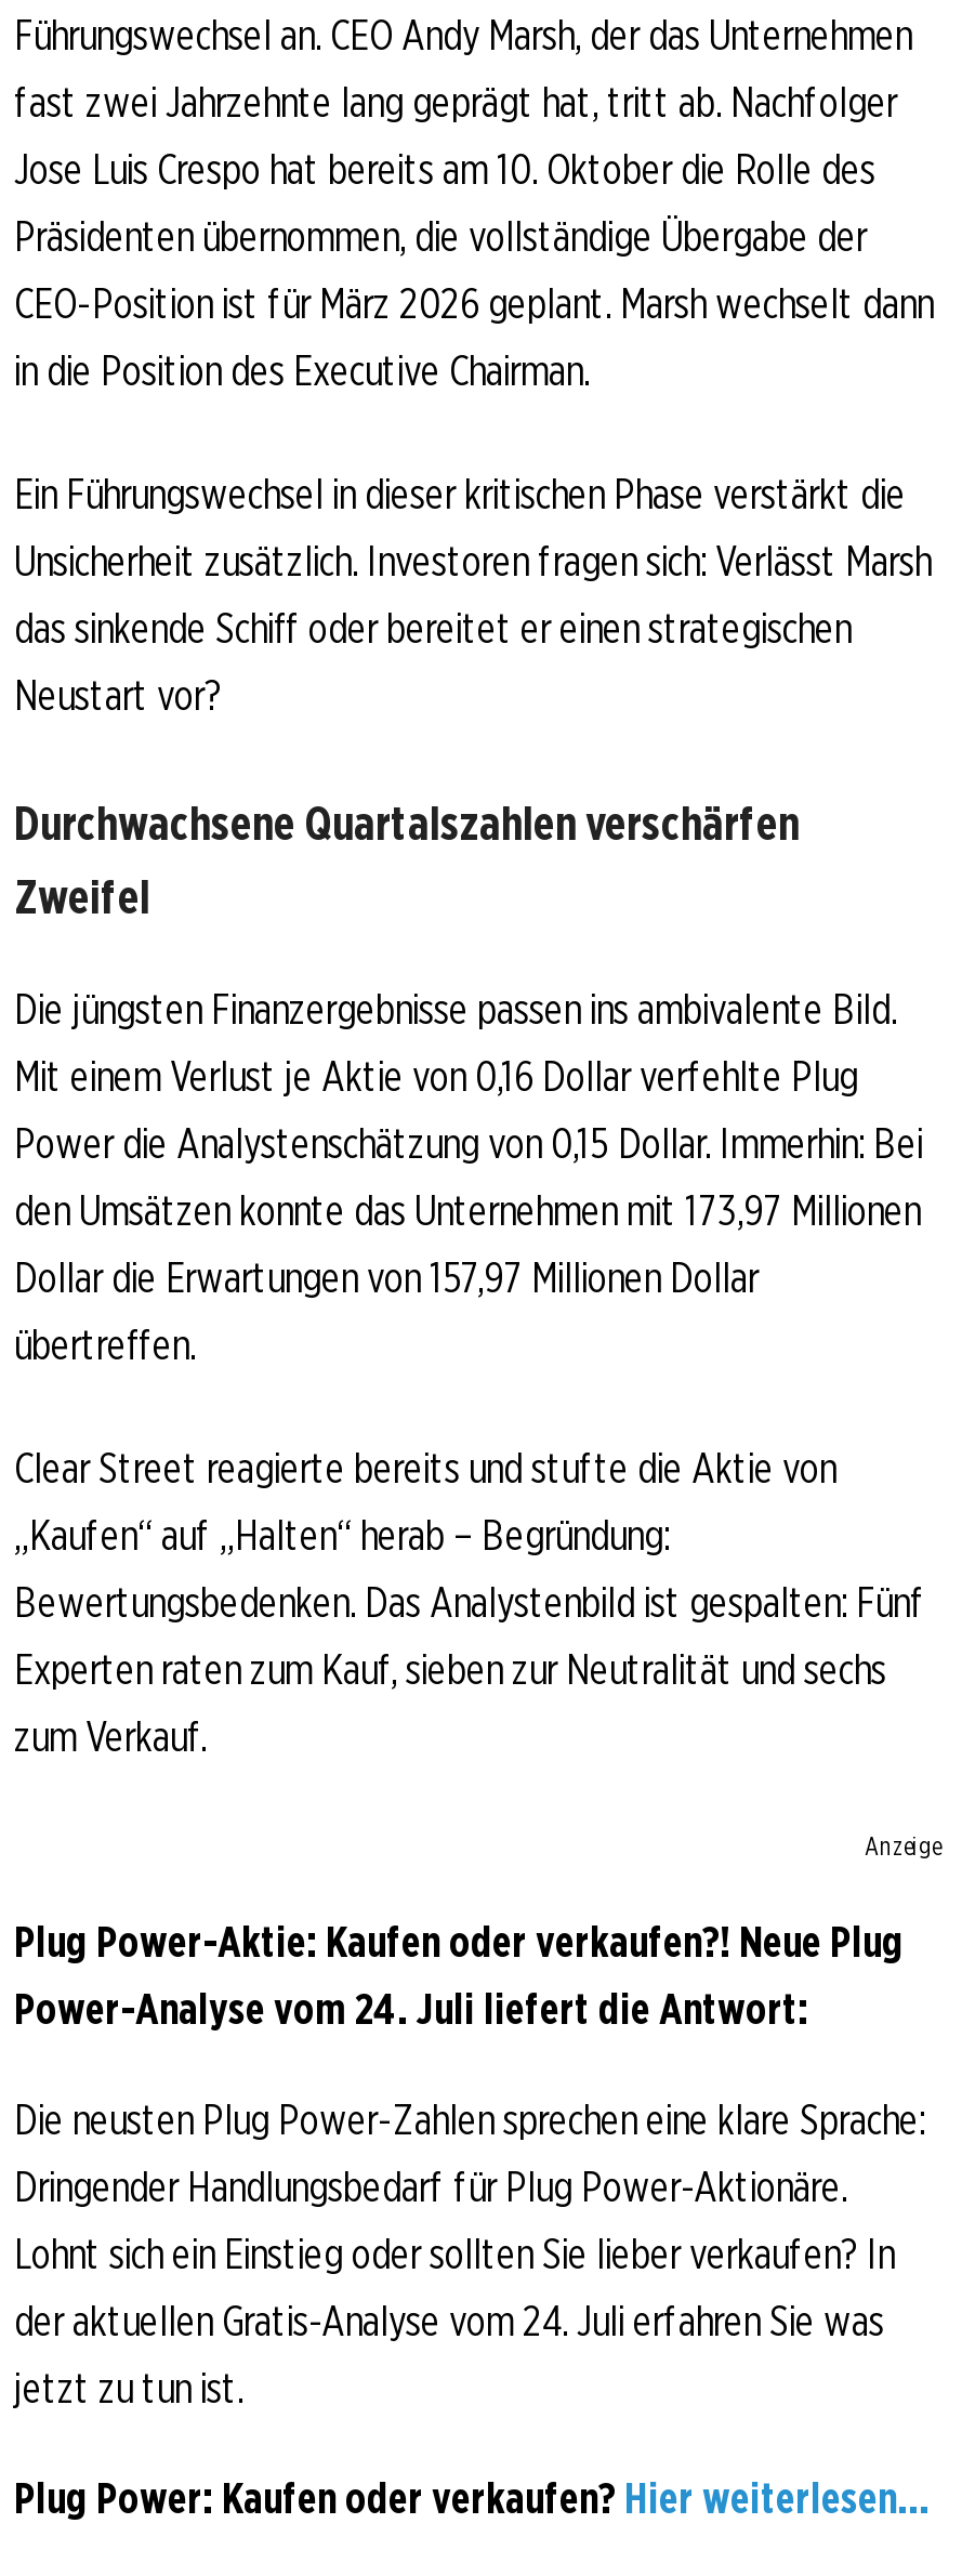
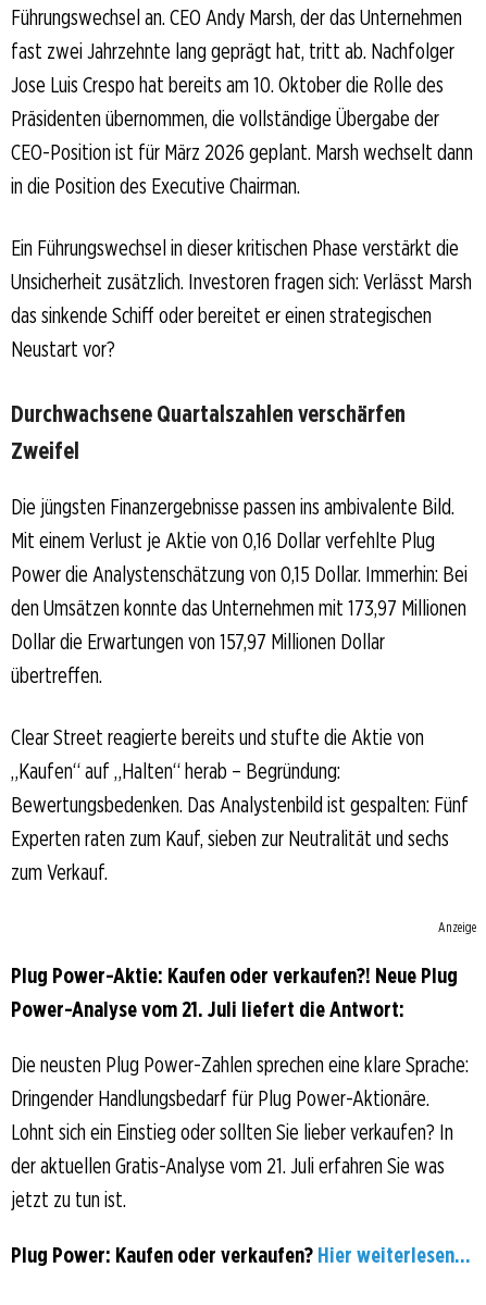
[14,1983,808,2035] Power-Analyse vom 24. Juli liefert die Antwort: -> [11,996,404,1022] Power-Analyse vom 21. Juli liefert die Antwort:
[14,2295,884,2347] der aktuellen Gratis-Analyse vom 24. Juli erfahren Sie was -> [11,1153,445,1179] der aktuellen Gratis-Analyse vom 21. Juli erfahren Sie was

